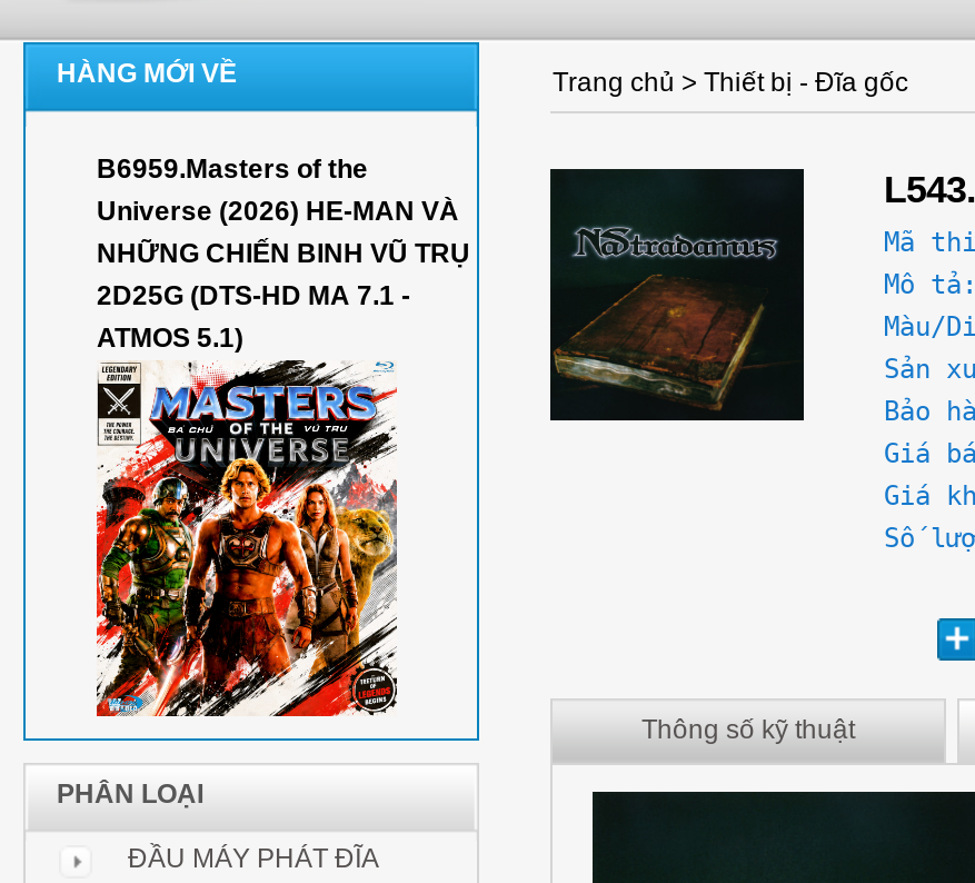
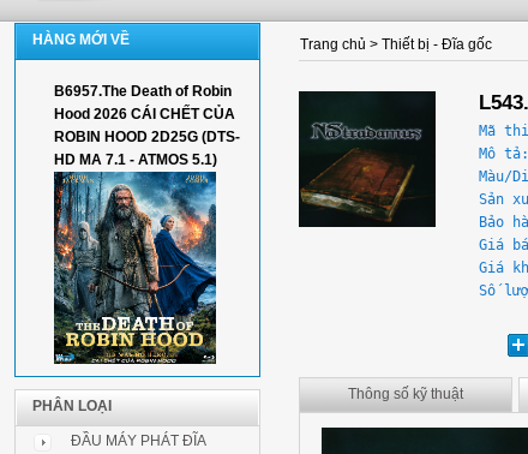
[97,153,470,354] B6959.Masters of the | Universe (2026) HE-MAN VÀ | NHỮNG CHIẾN BINH VŨ TRỤ | 2D25G (DTS-HD MA 7.1 - | ATMOS 5.1) -> [54,83,240,168] B6957.The Death of Robin | Hood 2026 CÁI CHẾT CỦA | ROBIN HOOD 2D25G (DTS- | HD MA 7.1 - ATMOS 5.1)
[94,329,399,718] [image] -> [53,178,217,365] [image]

